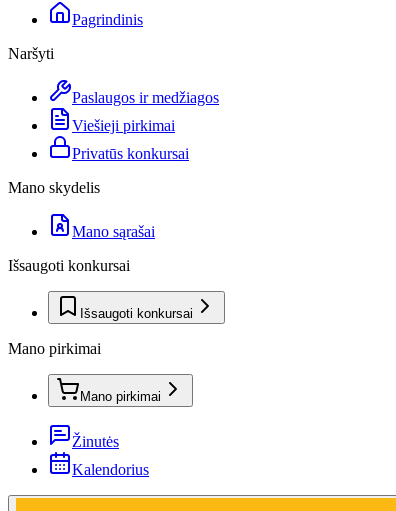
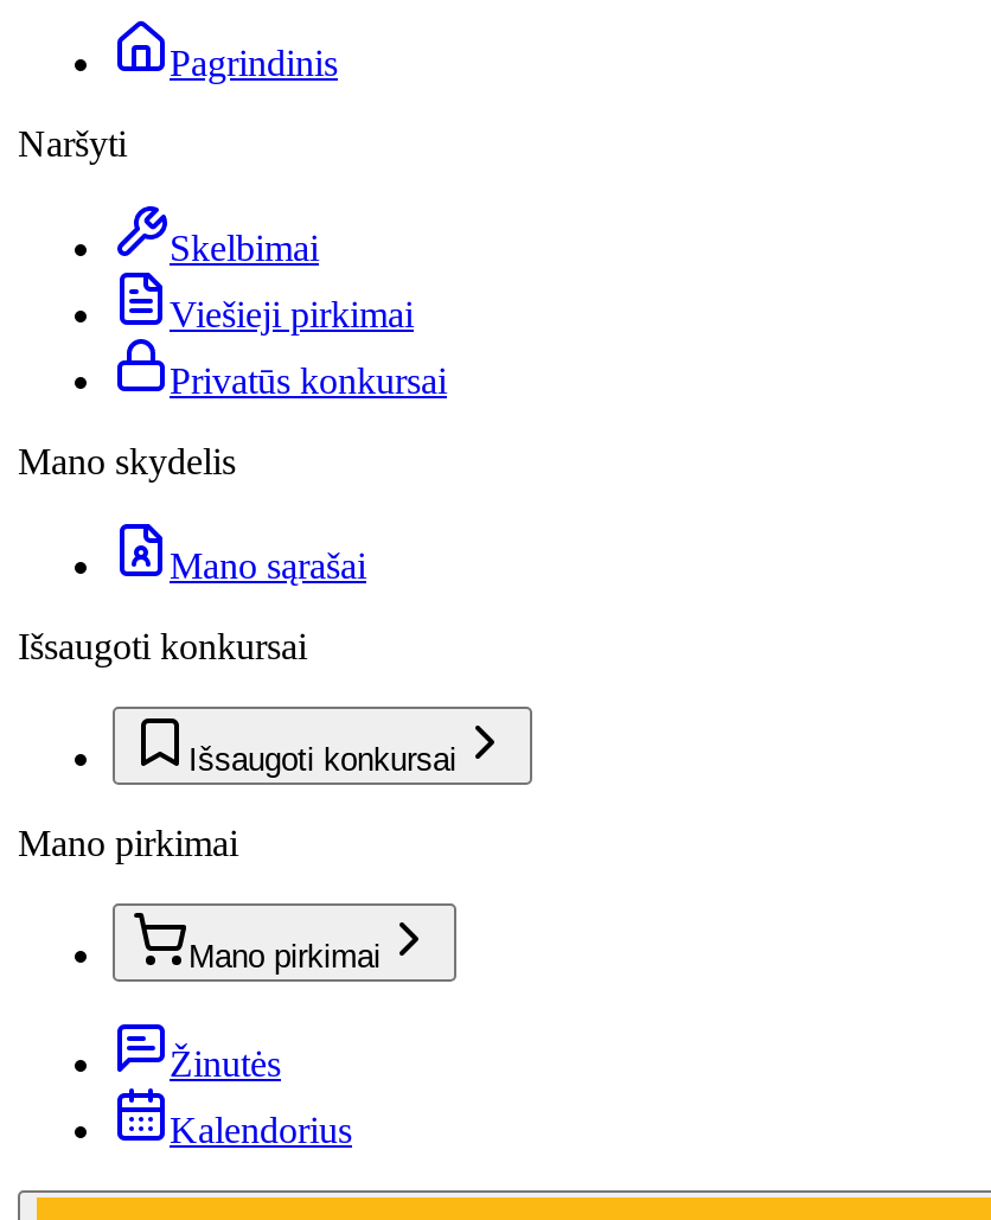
[72,89,219,106] Paslaugos ir medžiagos -> [170,227,319,267] Skelbimai

